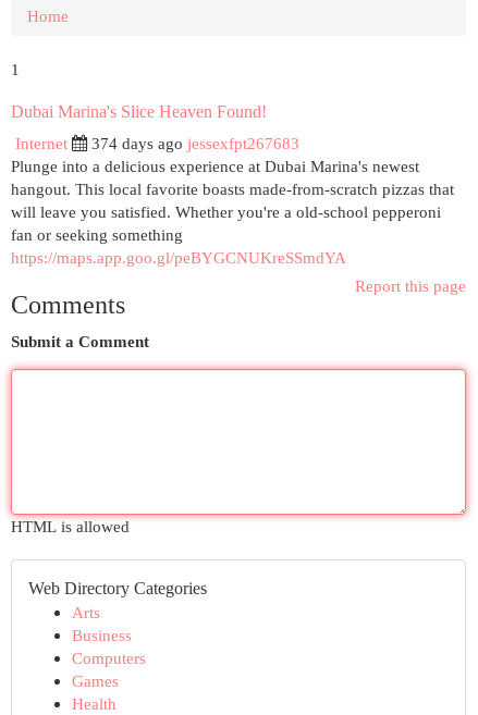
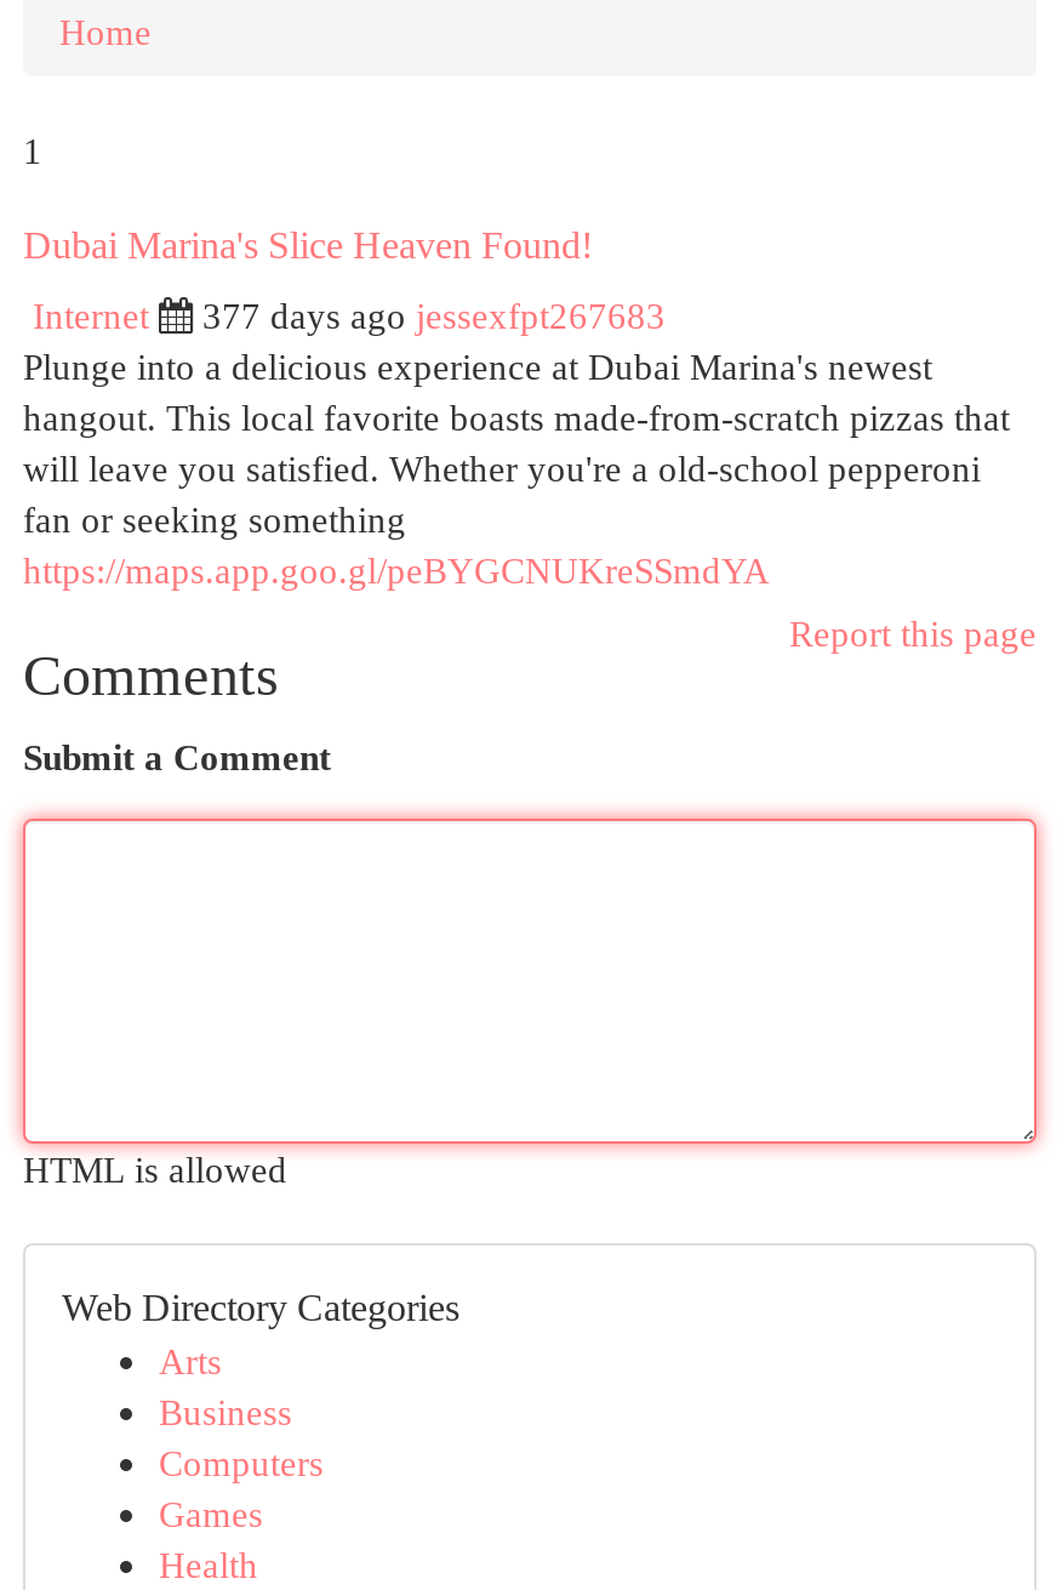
[91,134,299,152] 374 days ago jessexfpt267683 -> [202,295,666,336] 377 days ago jessexfpt267683

